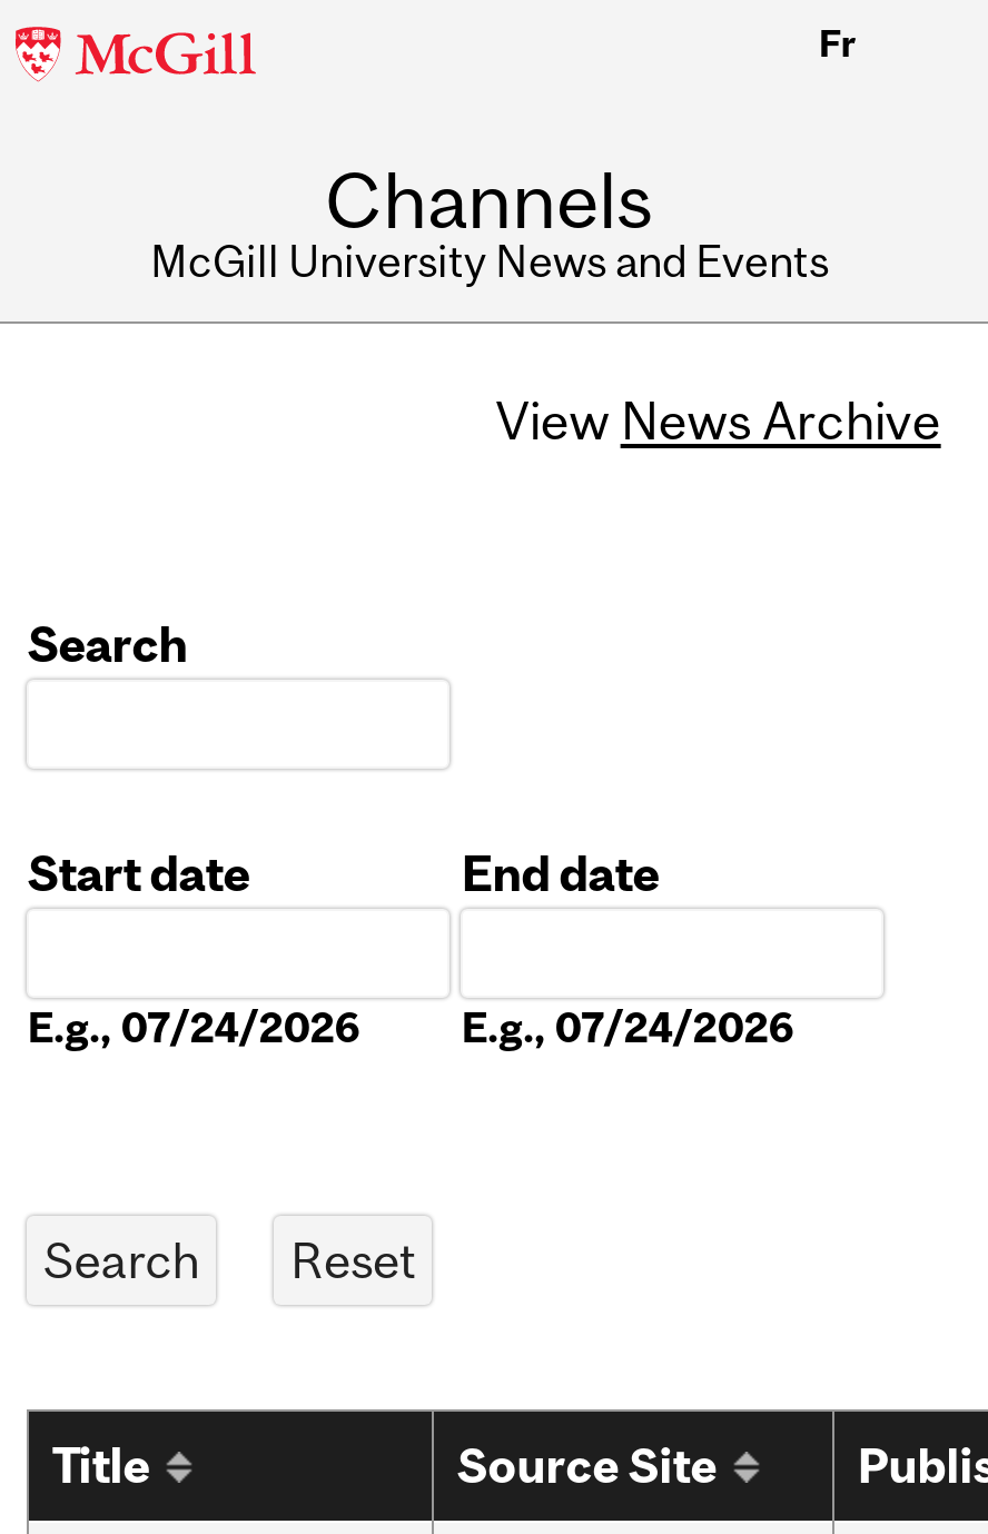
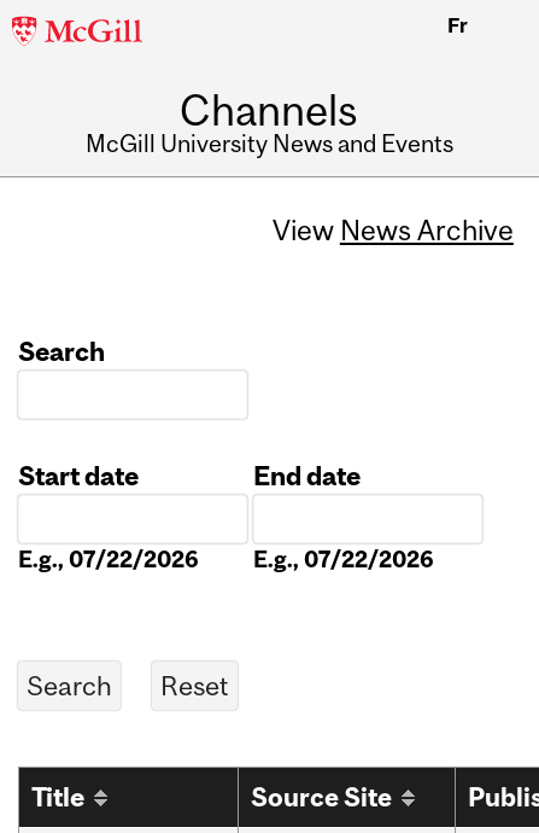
[27,1003,361,1052] E.g., 07/24/2026 -> [18,546,199,573] E.g., 07/22/2026
[461,1003,795,1052] E.g., 07/24/2026 -> [253,546,434,573] E.g., 07/22/2026

